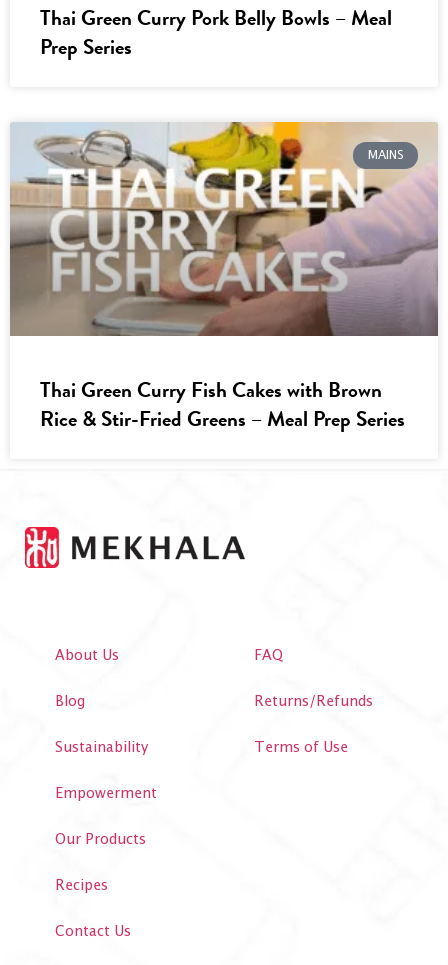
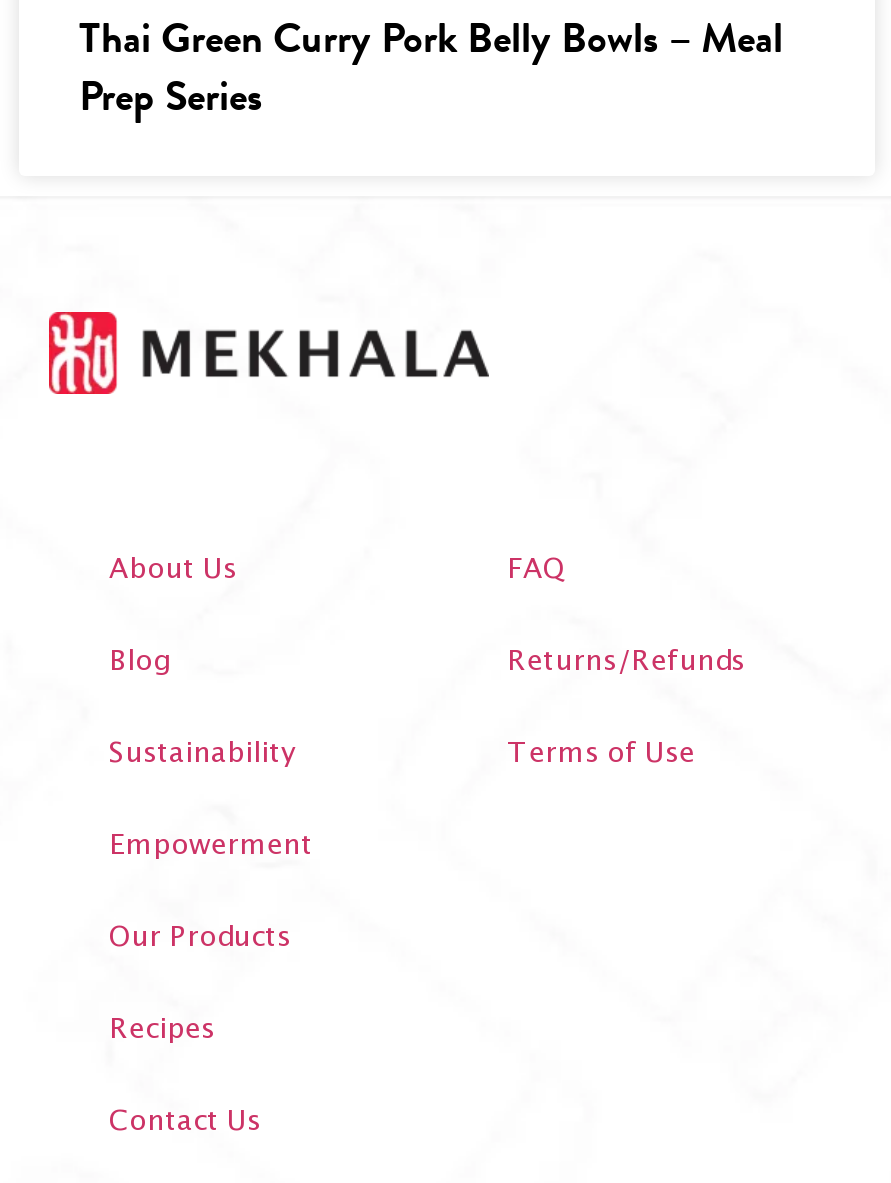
[9,120,439,337] [image] | MAINS -> none
[40,375,405,434] Thai Green Curry Fish Cakes with Brown | Rice & Stir-Fried Greens – Meal Prep Series -> none

